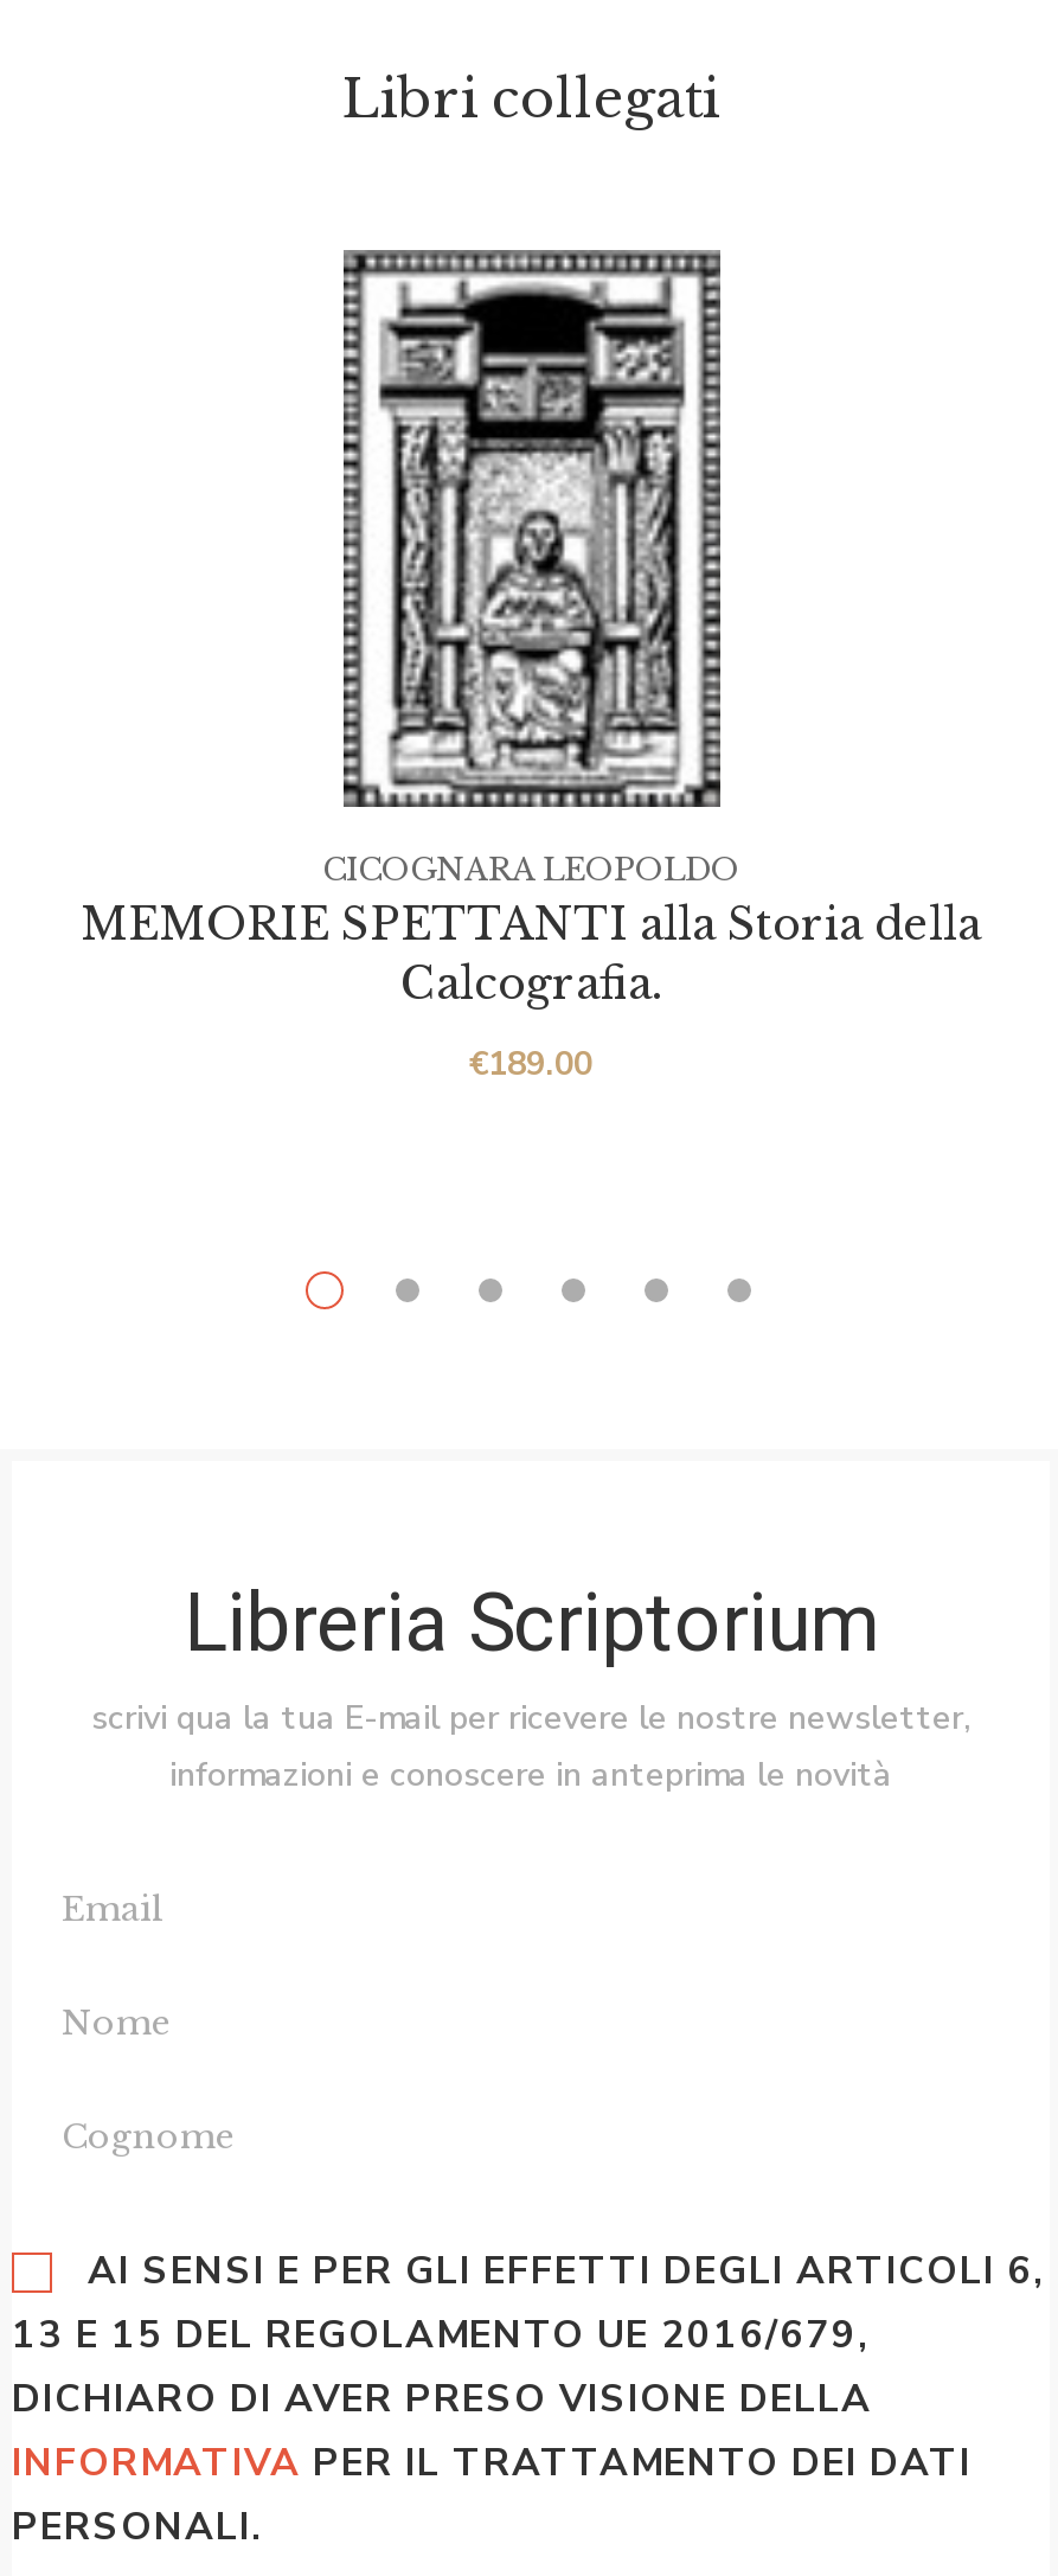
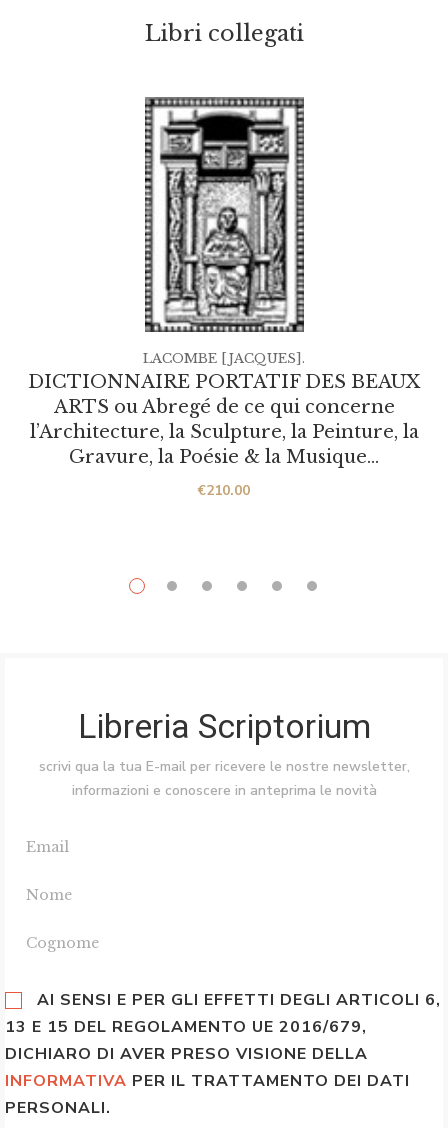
[322,850,739,890] CICOGNARA LEOPOLDO -> [143,350,305,367] LACOMBE [JACQUES].
[81,900,981,1011] MEMORIE SPETTANTI alla Storia della | Calcografia. -> [28,371,420,468] DICTIONNAIRE PORTATIF DES BEAUX | ARTS ou Abregé de ce qui concerne | l’Architecture, la Sculpture, la Peinture, la | Gravure, la Poésie & la Musique…
[469,1042,592,1087] €189.00 -> [198,481,250,500] €210.00

